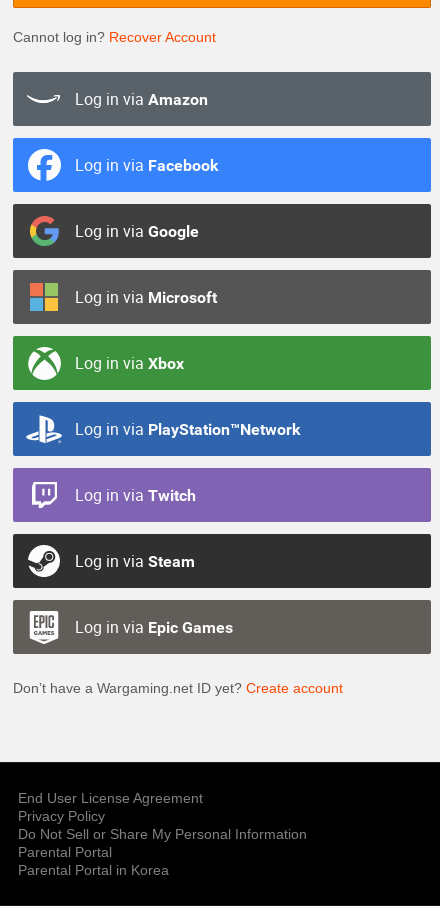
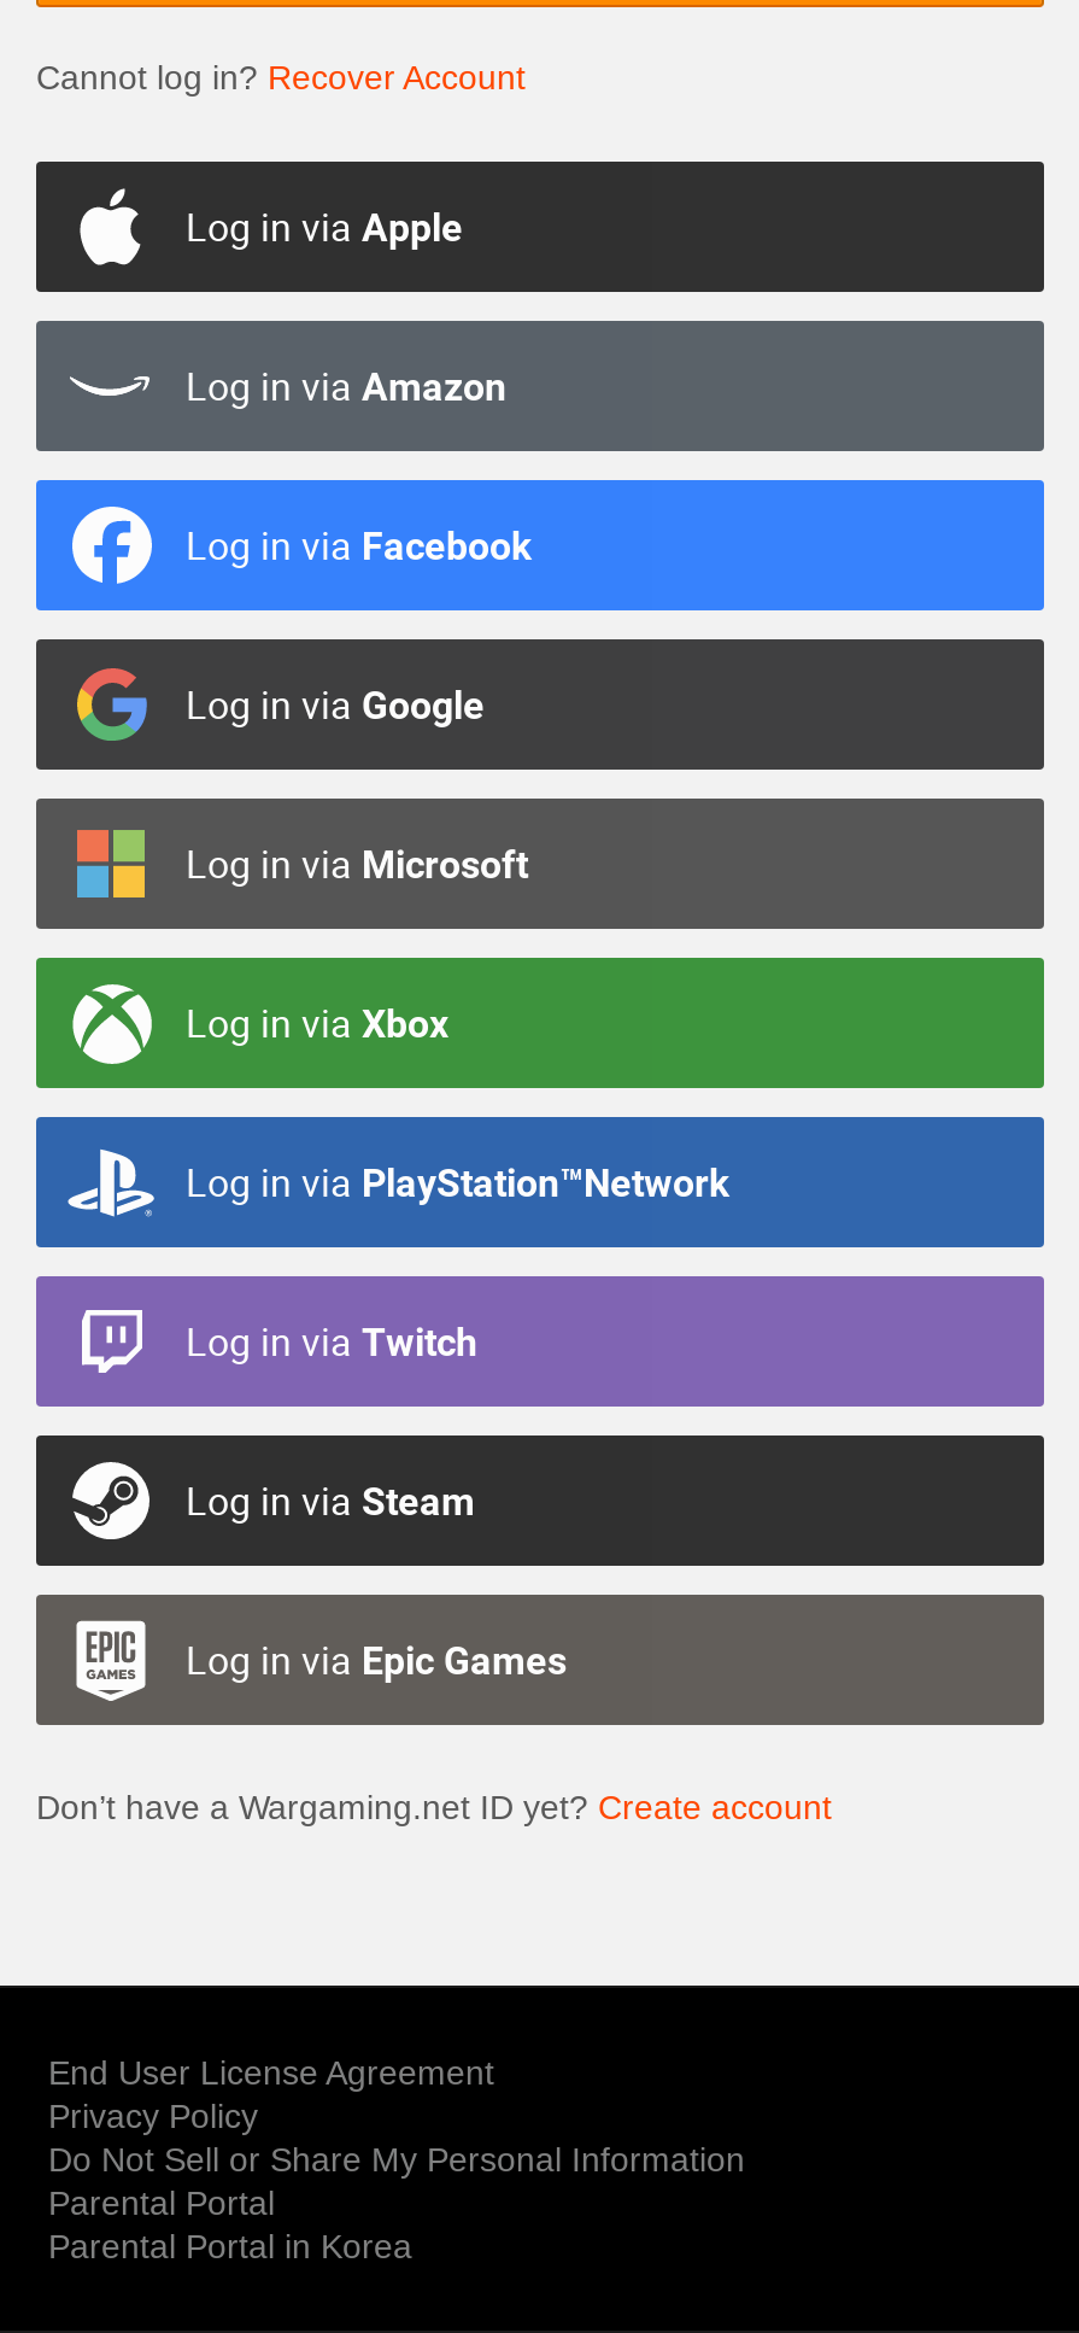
none -> [186,199,463,252] Log in via Apple

